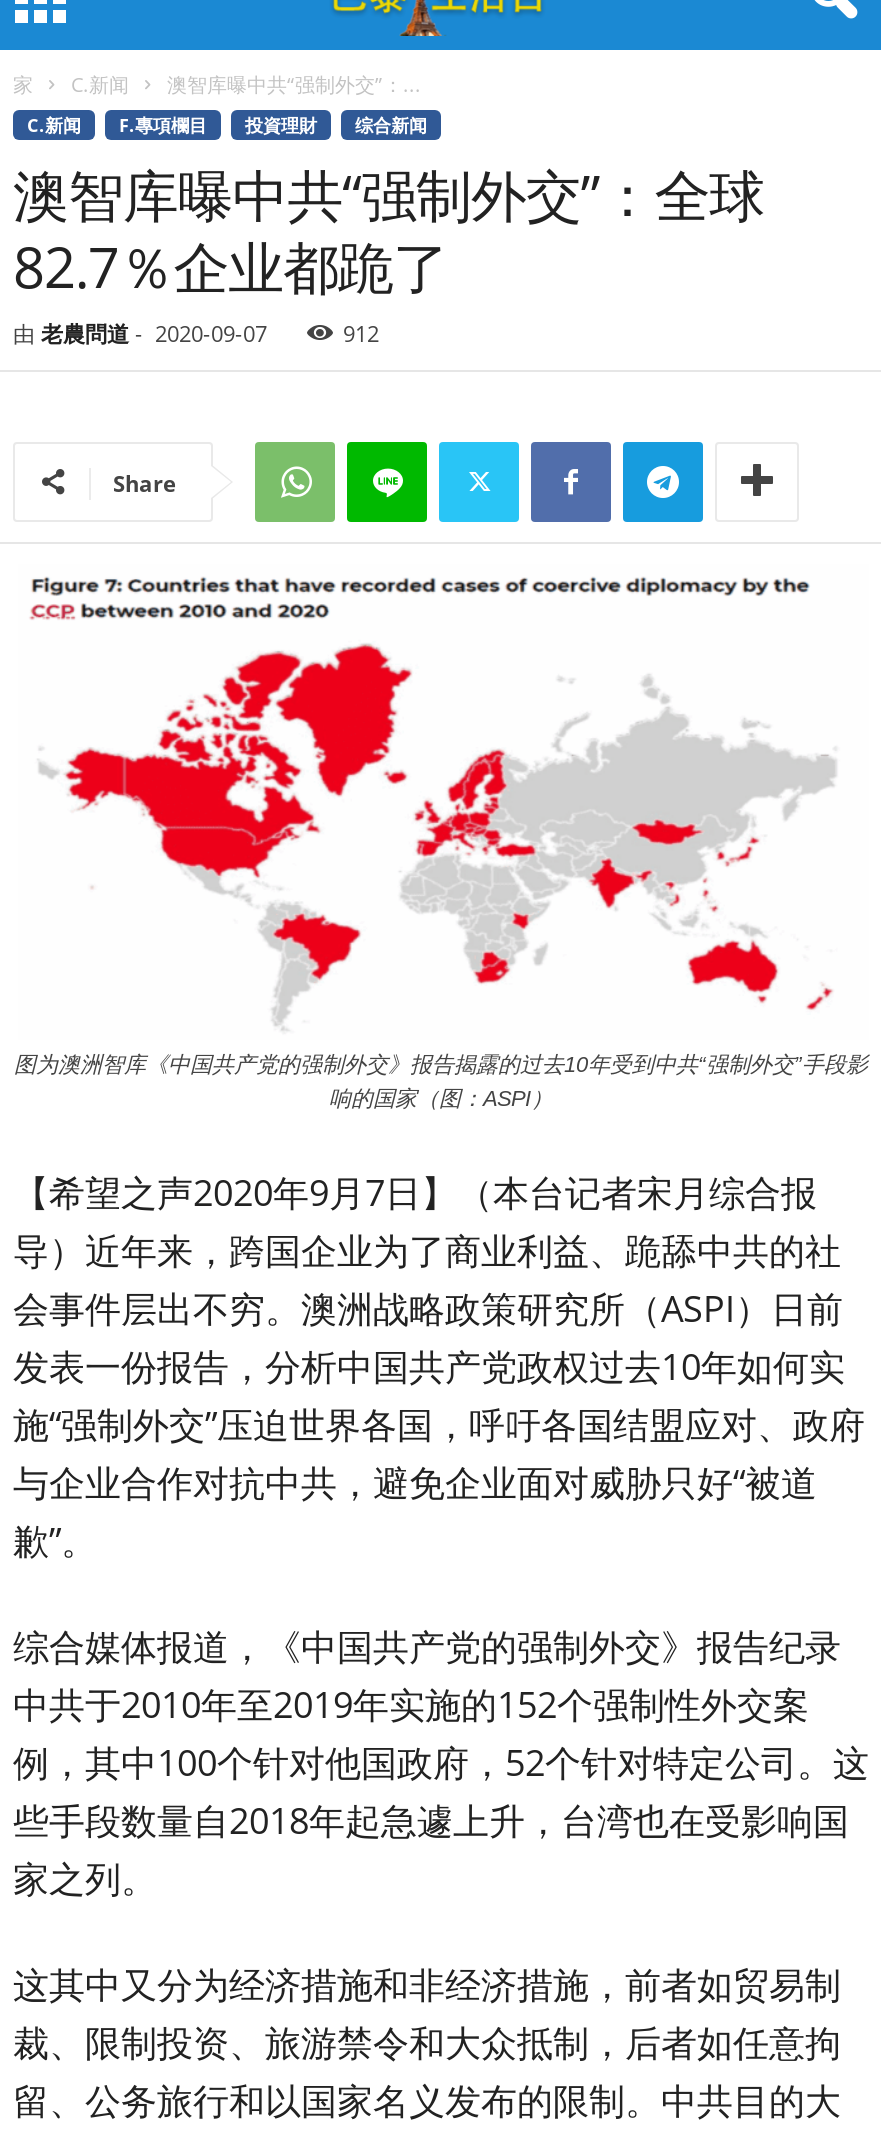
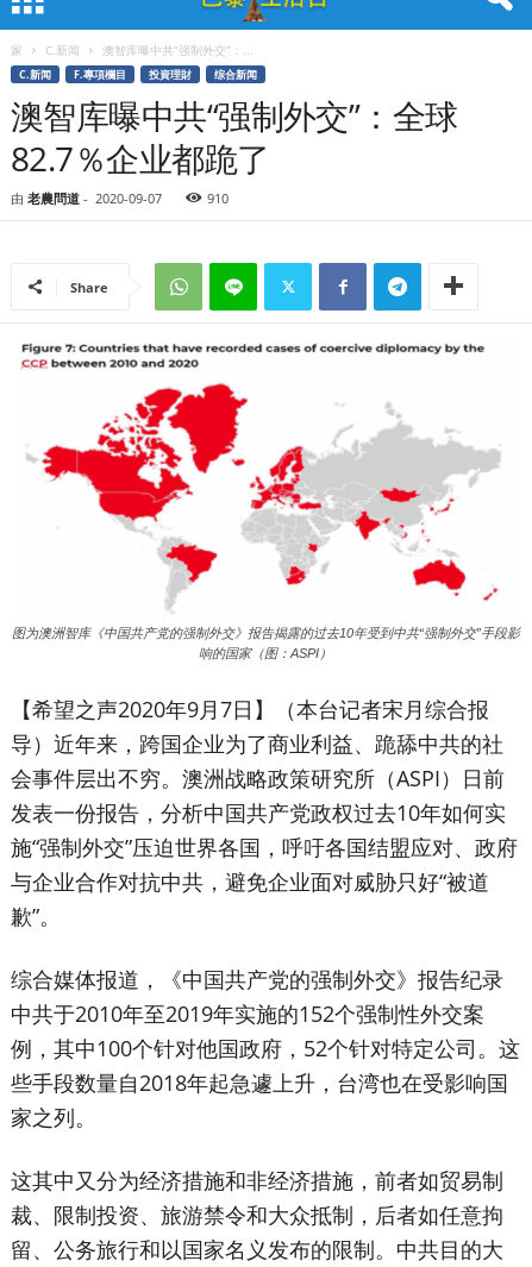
[343,318,379,348] 912 -> [207,189,229,207] 910

